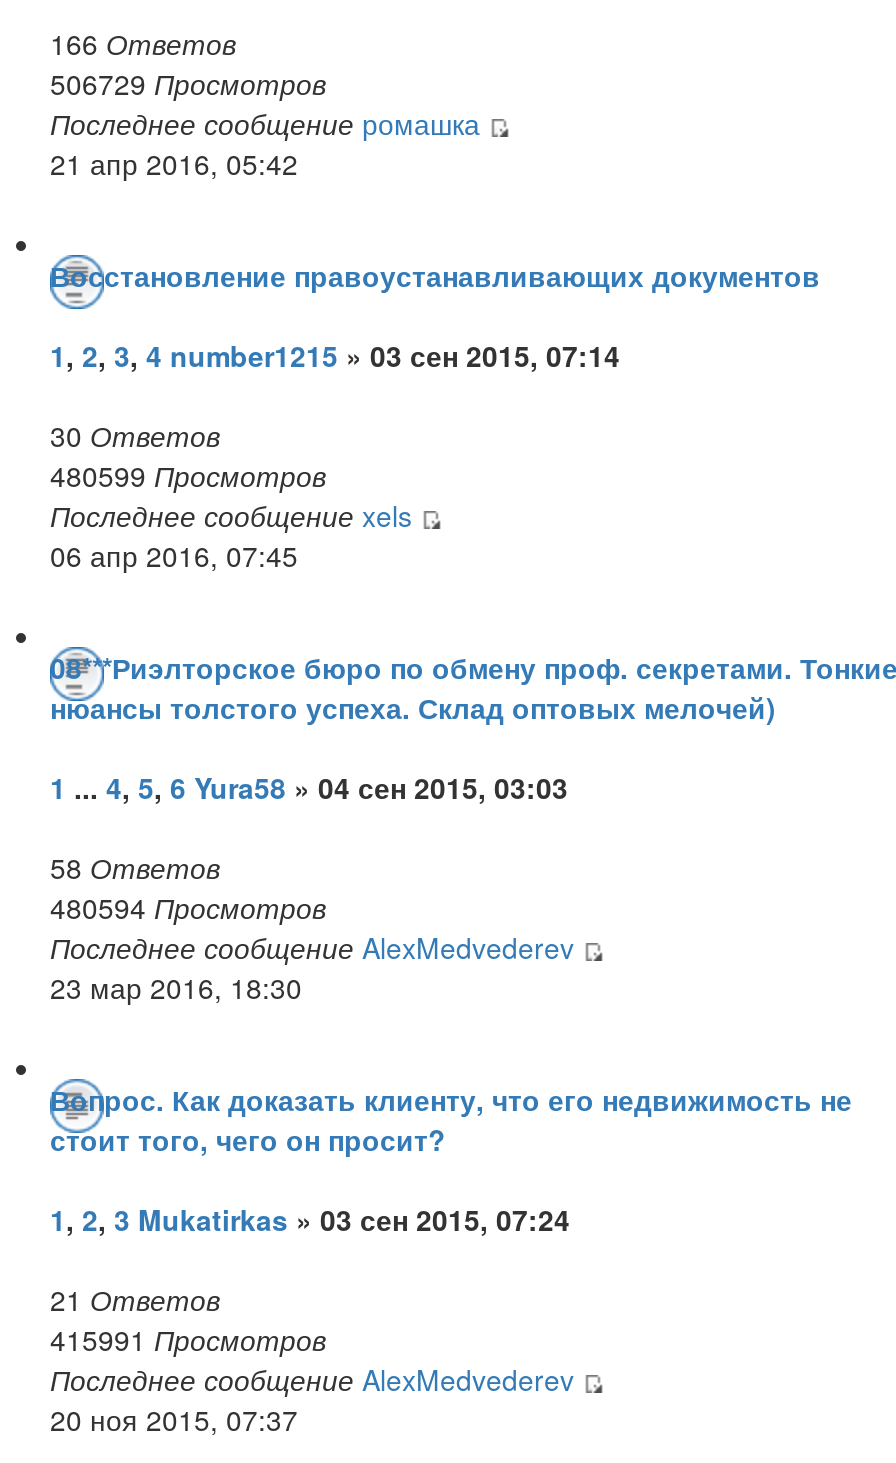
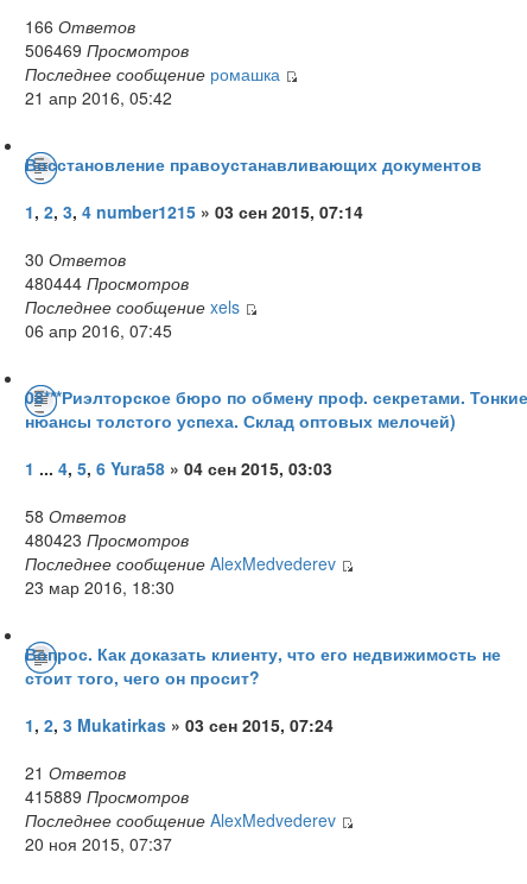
[50,63,326,103] 506729 Просмотров -> [25,38,189,62] 506469 Просмотров
[50,455,326,495] 480599 Просмотров -> [25,271,189,294] 480444 Просмотров
[50,887,326,927] 480594 Просмотров -> [25,527,189,551] 480423 Просмотров
[50,1319,326,1359] 415991 Просмотров -> [25,784,189,808] 415889 Просмотров

